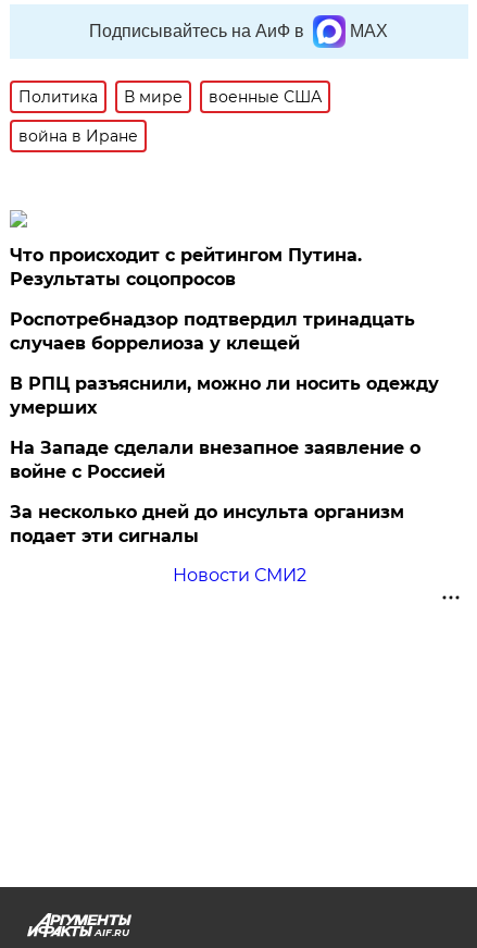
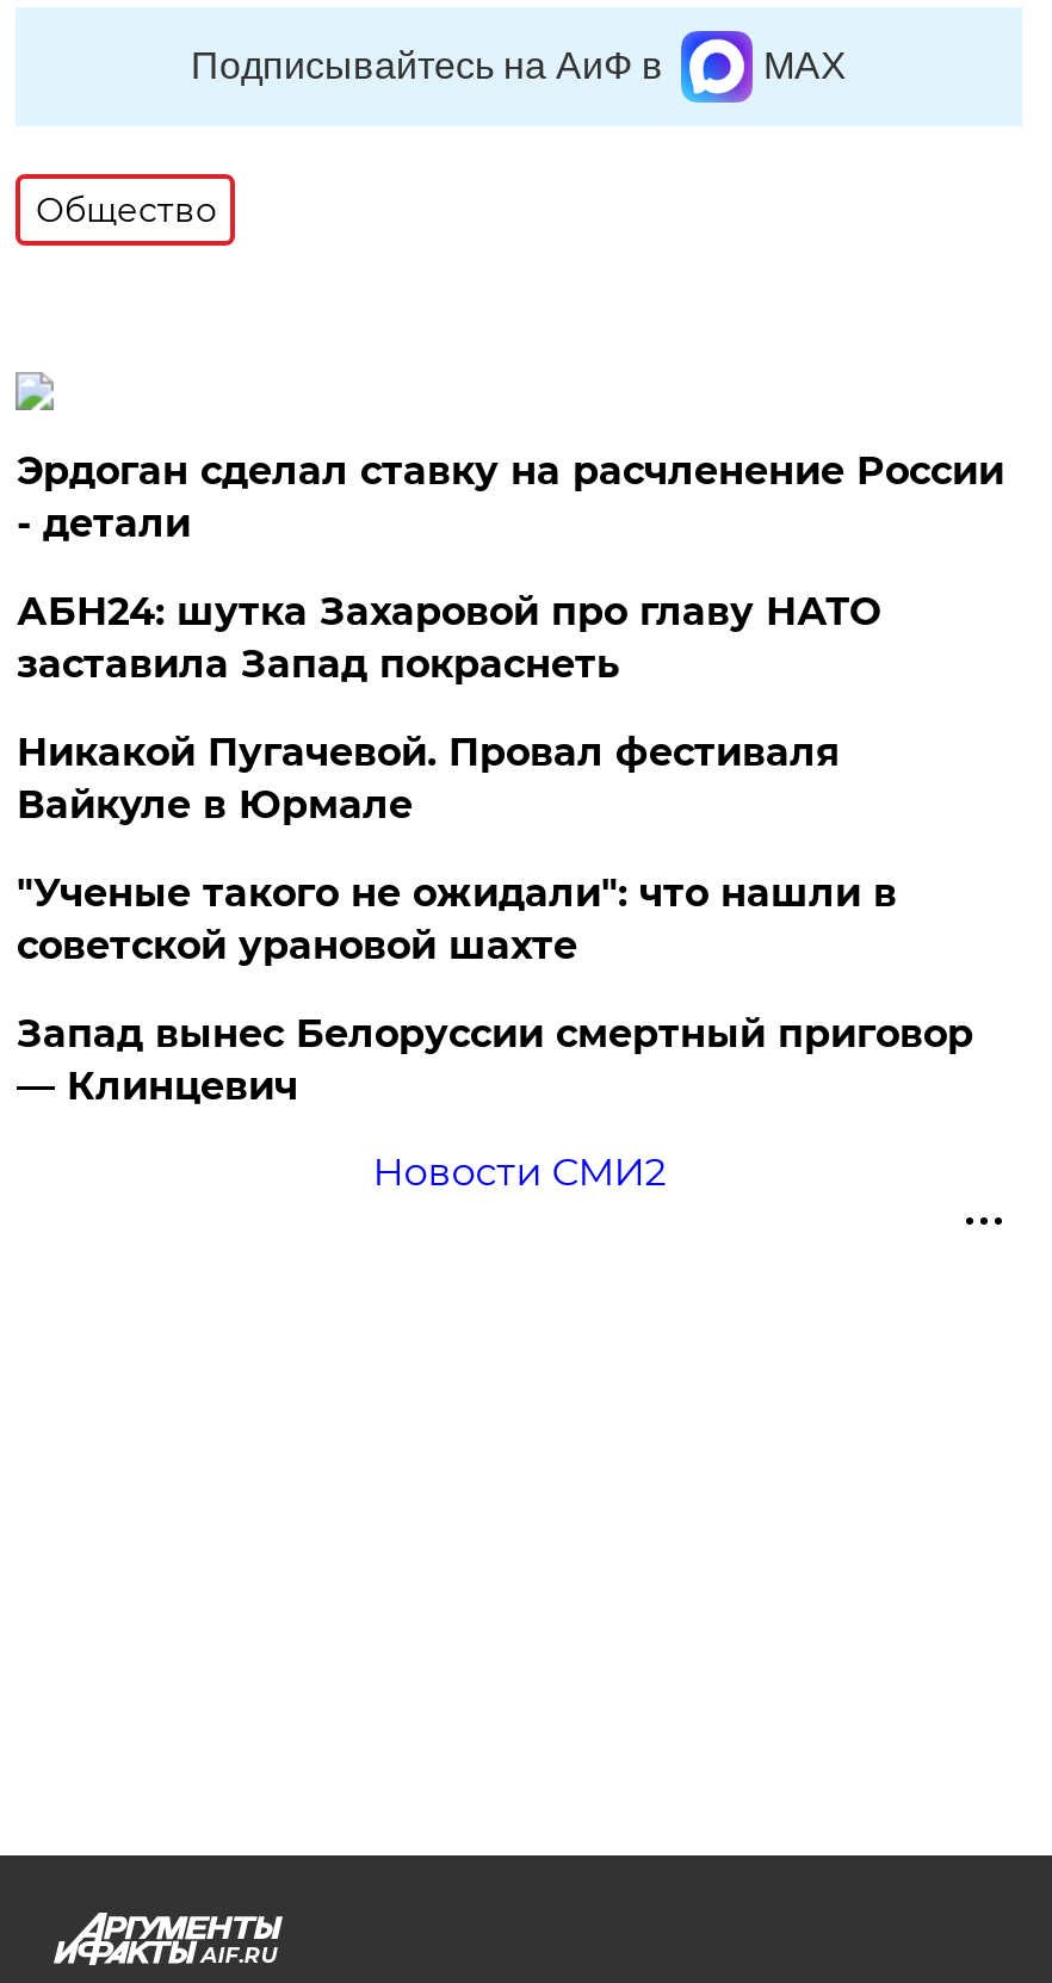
[19,87,322,146] Политика | В мире | военные США | война в Иране -> [36,188,217,231] Общество
[10,245,439,546] Что происходит с рейтингом Путина. | Результаты соцопросов | Роспотребнадзор подтвердил тринадцать | случаев боррелиоза у клещей | В РПЦ разъяснили, можно ли носить одежду | умерших | На Западе сделали внезапное заявление о | войне с Россией | За несколько дней до инсульта организм | подает эти сигналы -> [16,448,1004,1108] Эрдоган сделал ставку на расчленение России | - детали | АБН24: шутка Захаровой про главу НАТО | заставила Запад покраснеть | Никакой Пугачевой. Провал фестиваля | Вайкуле в Юрмале | "Ученые такого не ожидали": что нашли в | советской урановой шахте | Запад вынес Белоруссии смертный приговор | — Клинцевич

